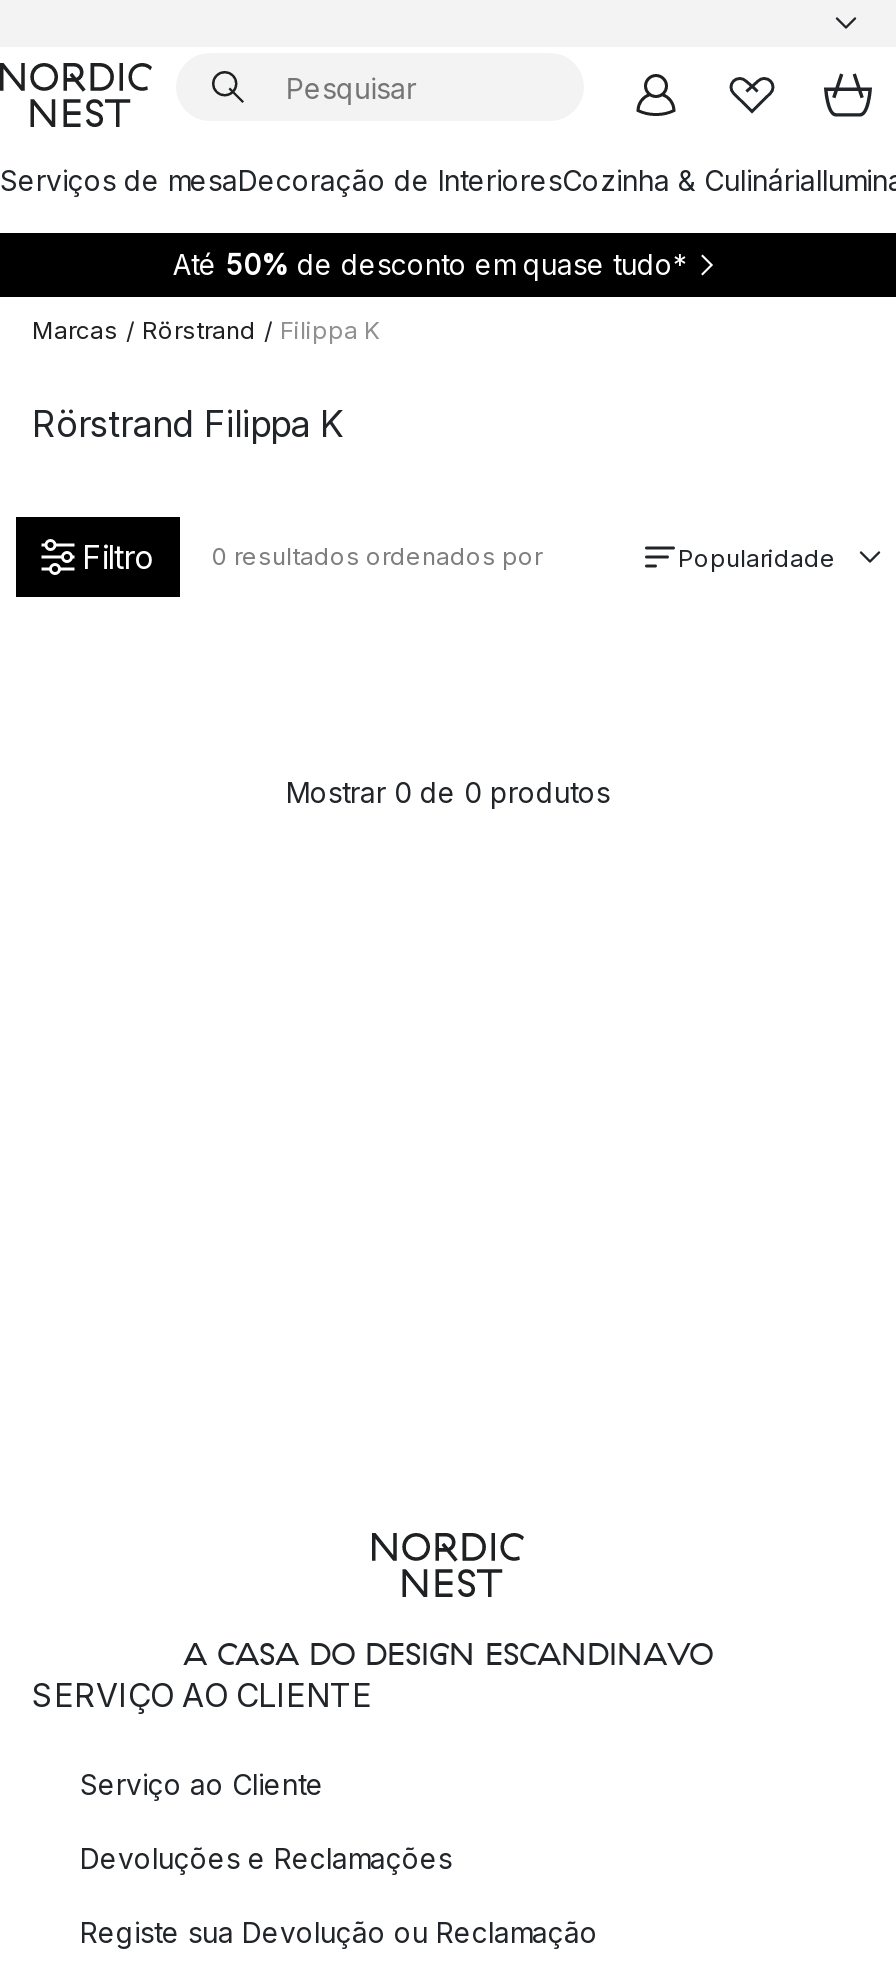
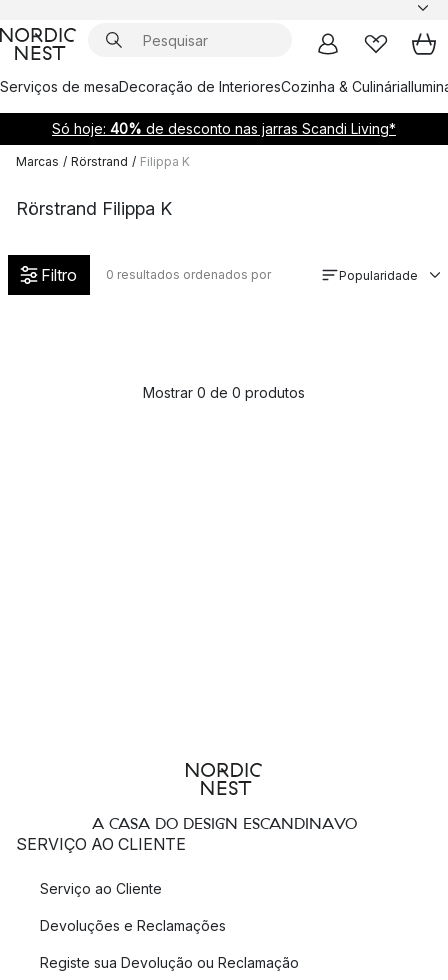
[173,247,687,281] Até 50% de desconto em quase tudo* -> [52,120,396,137] Só hoje: 40% de desconto nas jarras Scandi Living*

